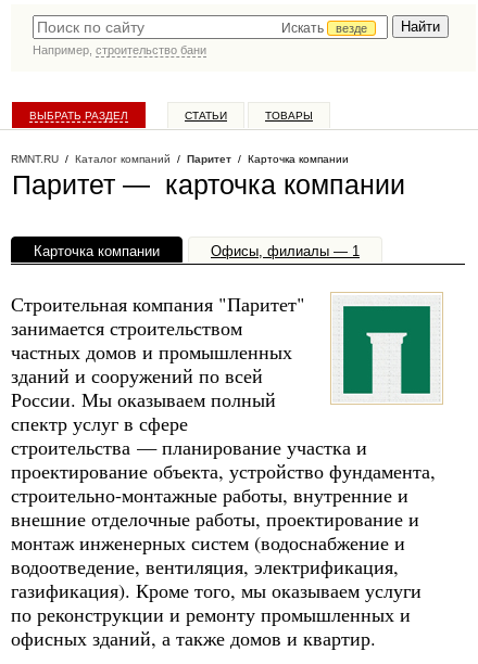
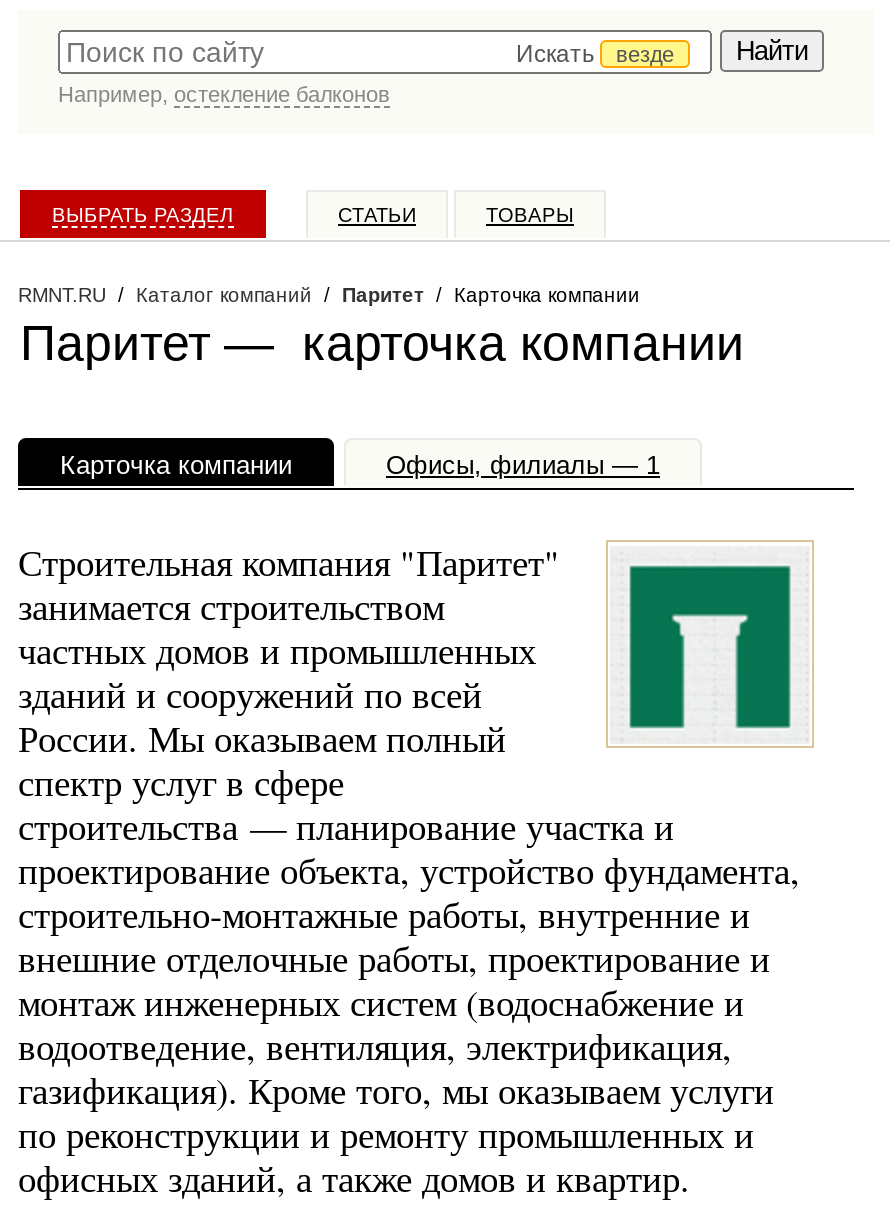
[33,43,206,56] Например, строительство бани -> [58,82,390,106] Например, остекление балконов

